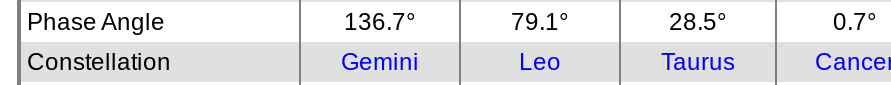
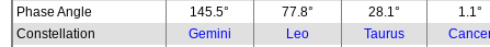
[344,8,416,36] 136.7° -> [190,4,230,20] 145.5°
[511,8,569,36] 79.1° -> [282,4,314,20] 77.8°
[669,8,727,36] 28.5° -> [368,4,400,20] 28.1°
[833,8,877,36] 0.7° -> [458,4,482,20] 1.1°

